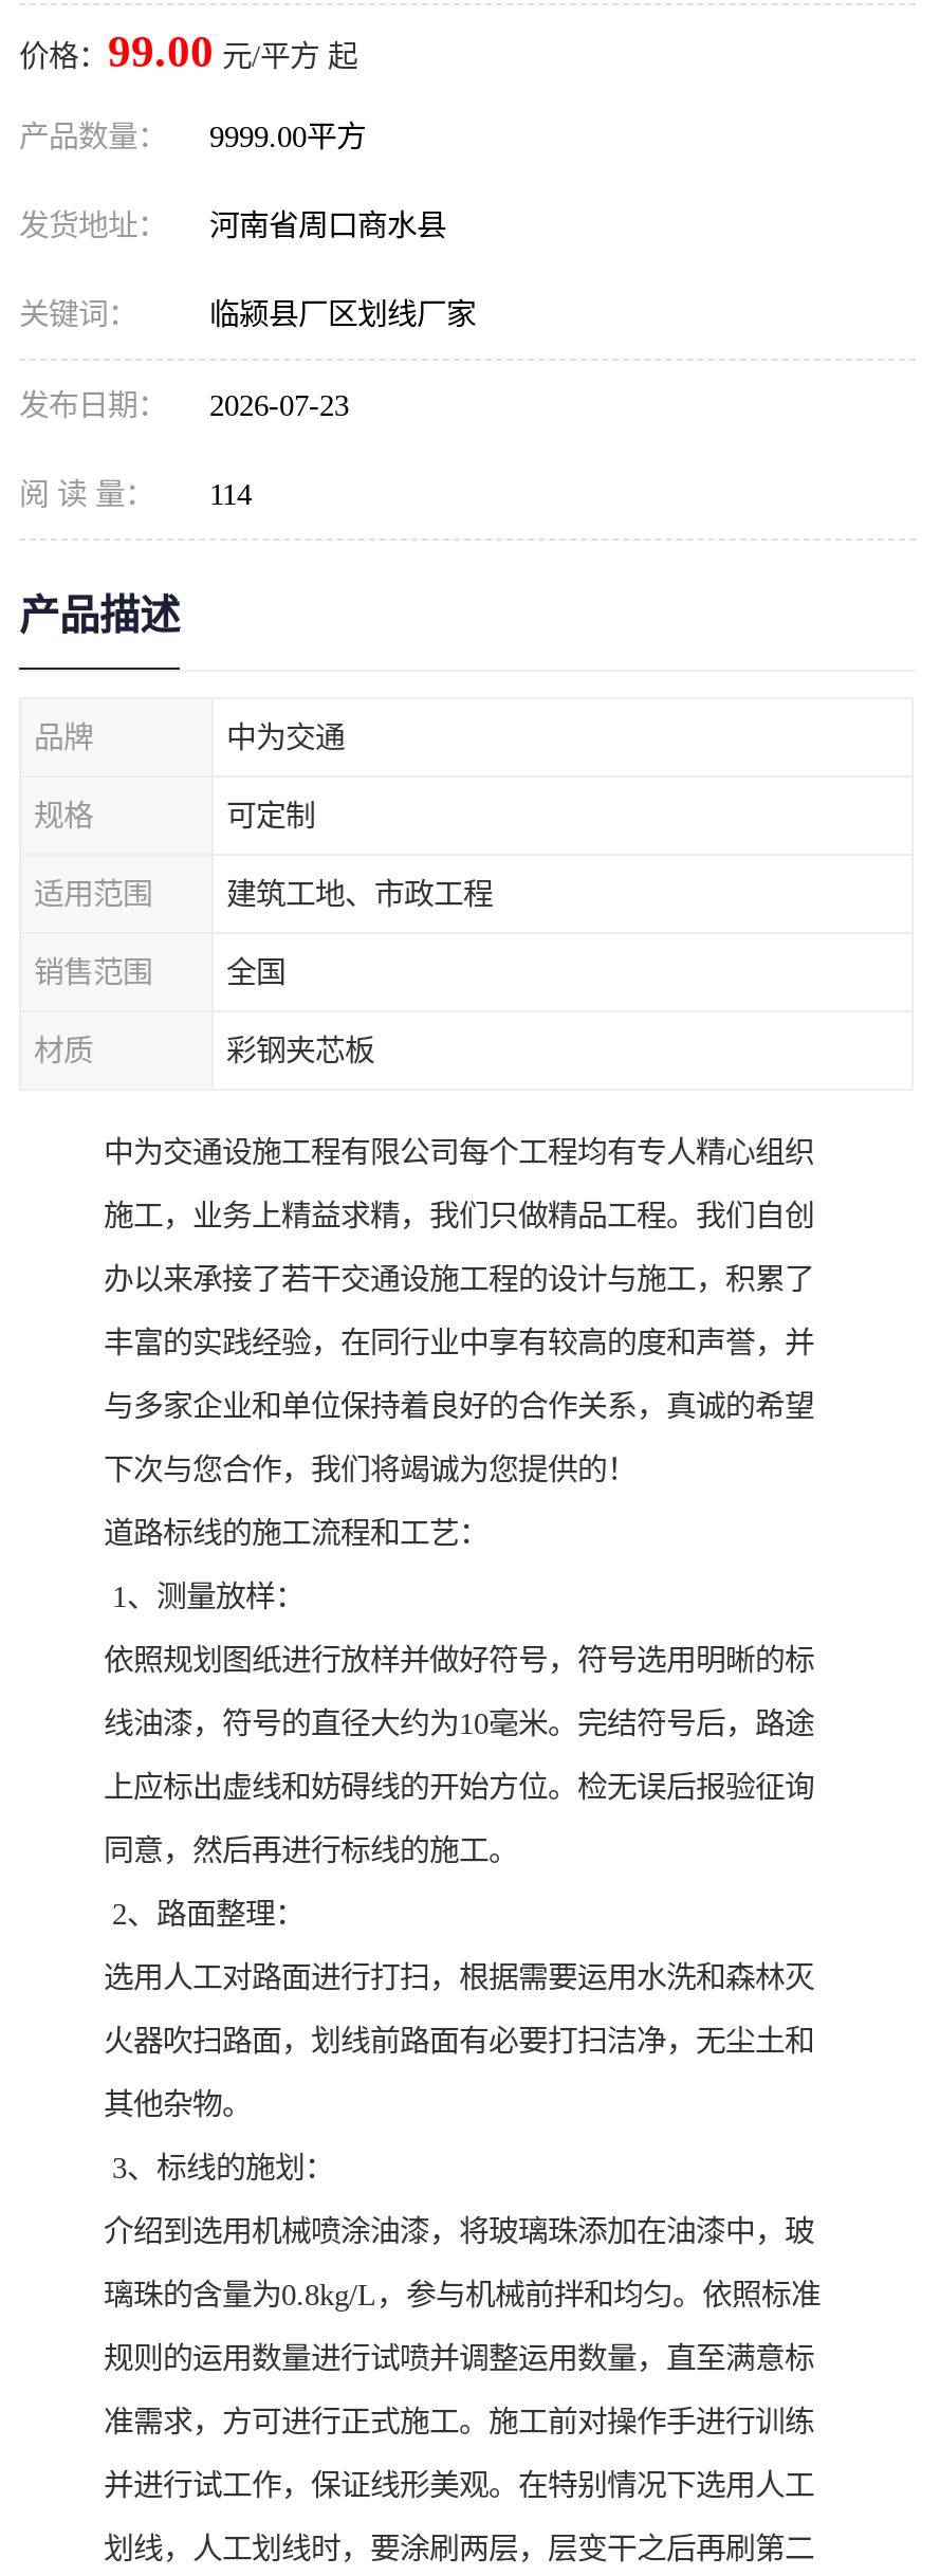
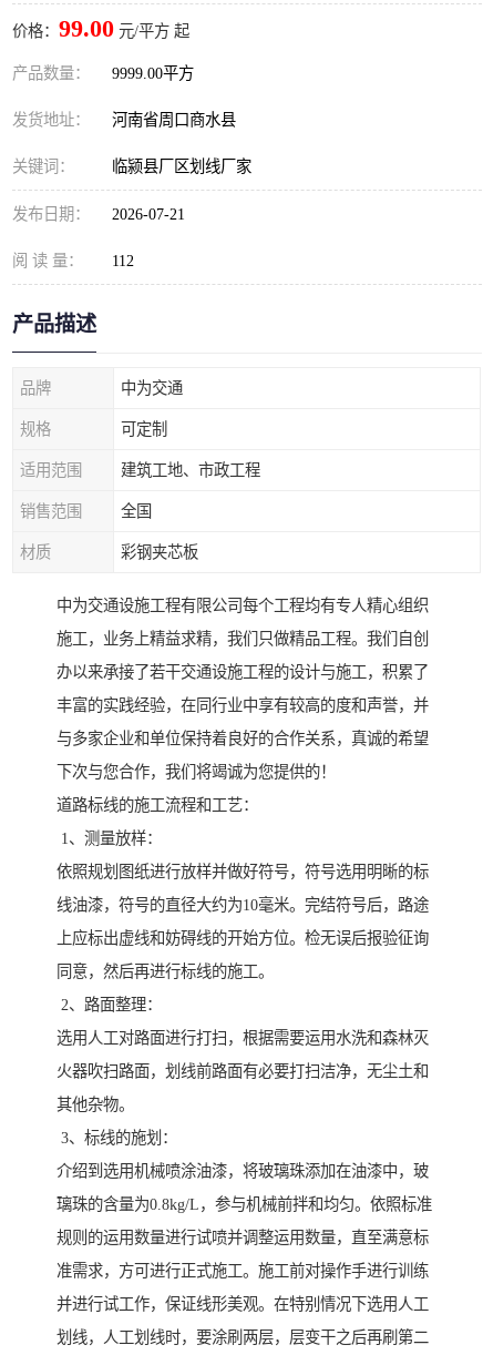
[19,388,349,422] 发布日期： 2026-07-23 -> [12,205,185,223] 发布日期： 2026-07-21
[19,477,252,511] 阅 读 量： 114 -> [12,252,134,269] 阅 读 量： 112

